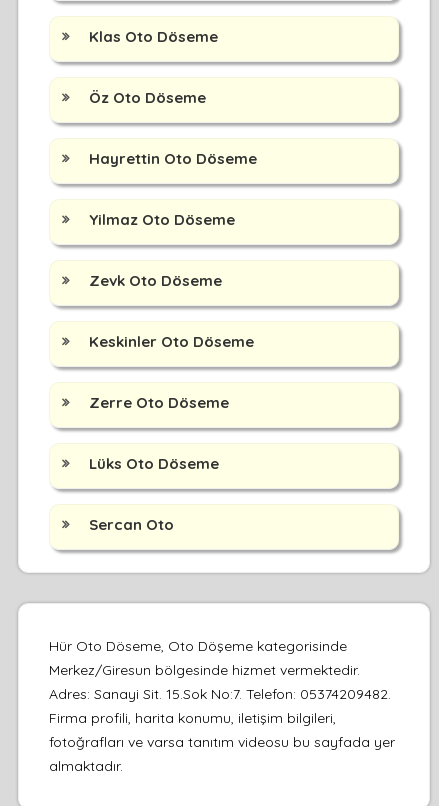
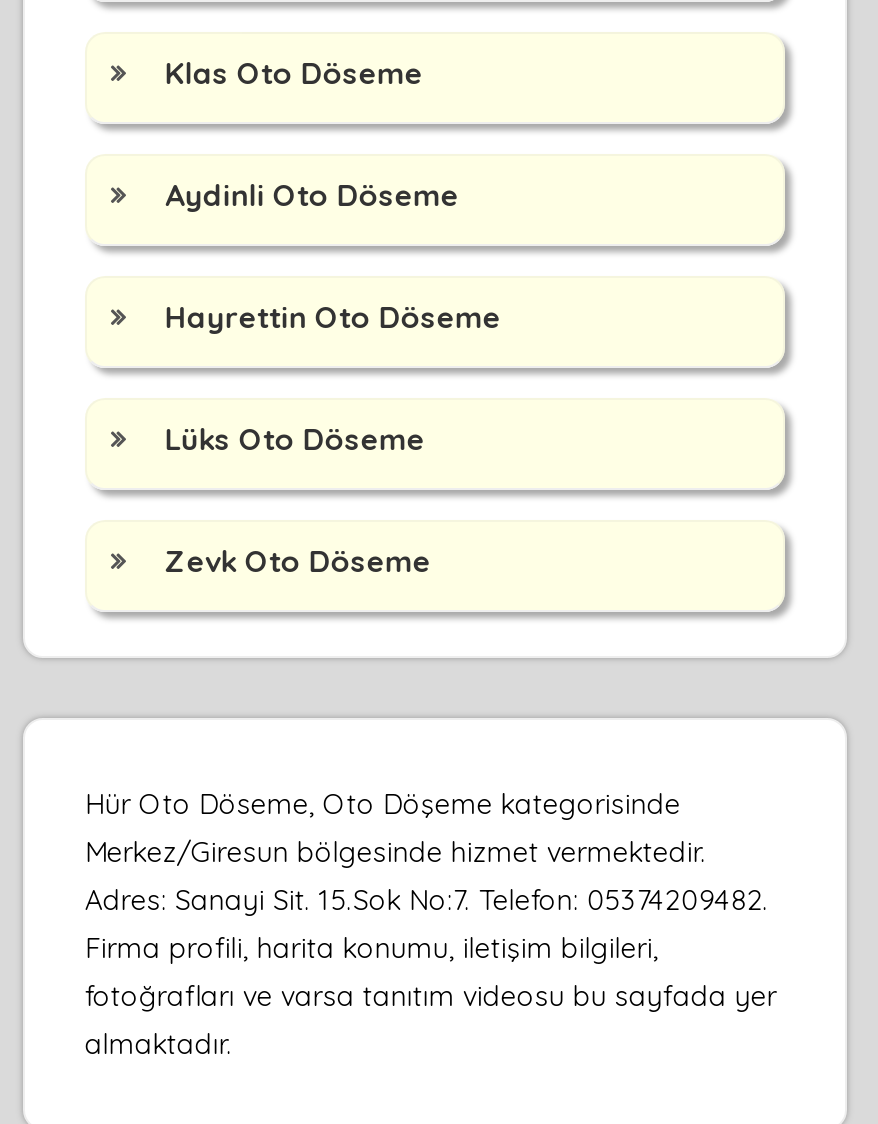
[89,88,206,107] Öz Oto Döseme -> [165,176,459,214] Aydinli Oto Döseme
[89,210,235,229] Yilmaz Oto Döseme -> none
[89,332,254,534] Keskinler Oto Döseme | Zerre Oto Döseme | Sercan Oto -> none
moved [89,454,219,473] -> [165,420,425,458]: Lüks Oto Döseme

